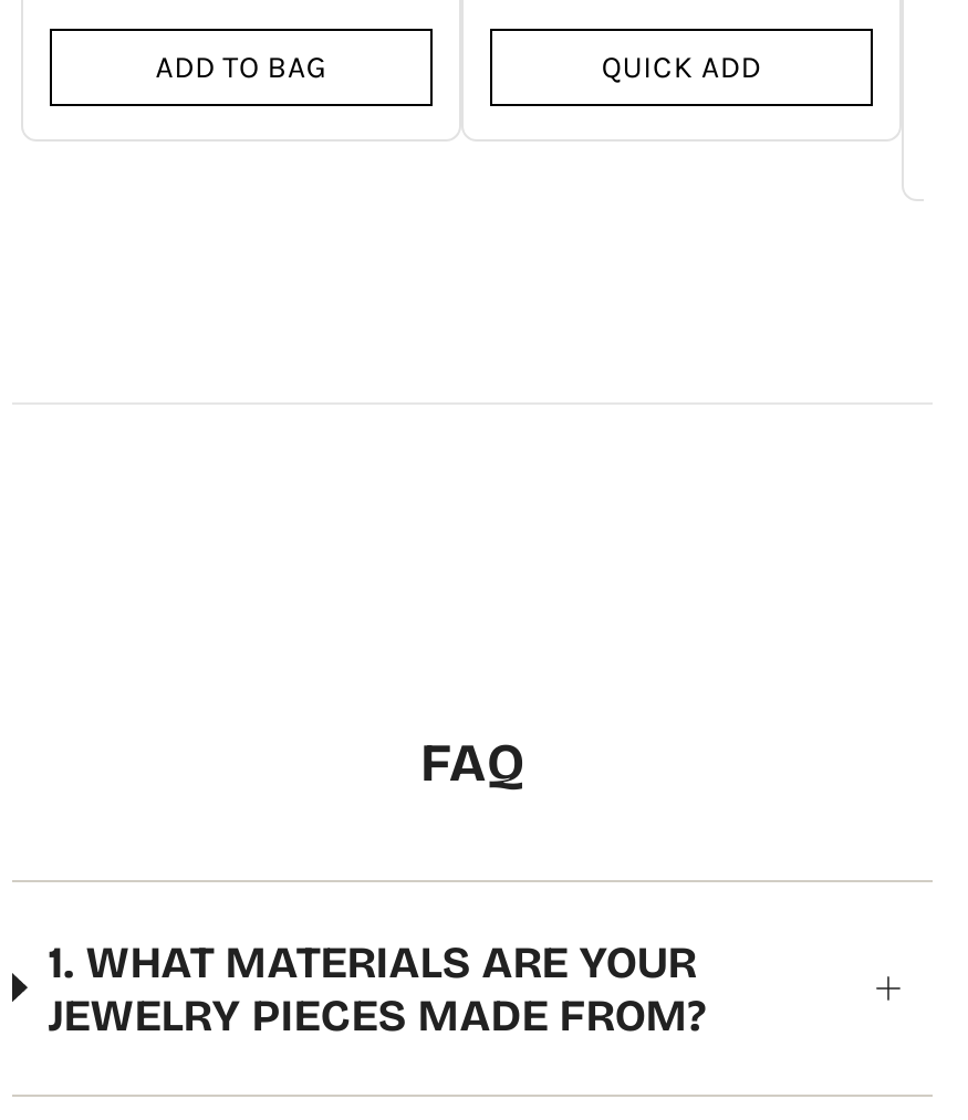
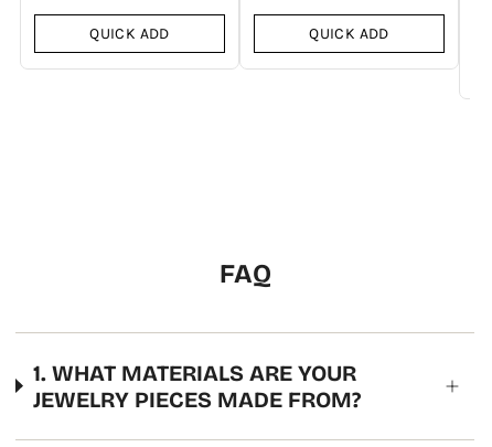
[156,48,327,85] ADD TO BAG -> [90,24,169,43] QUICK ADD

